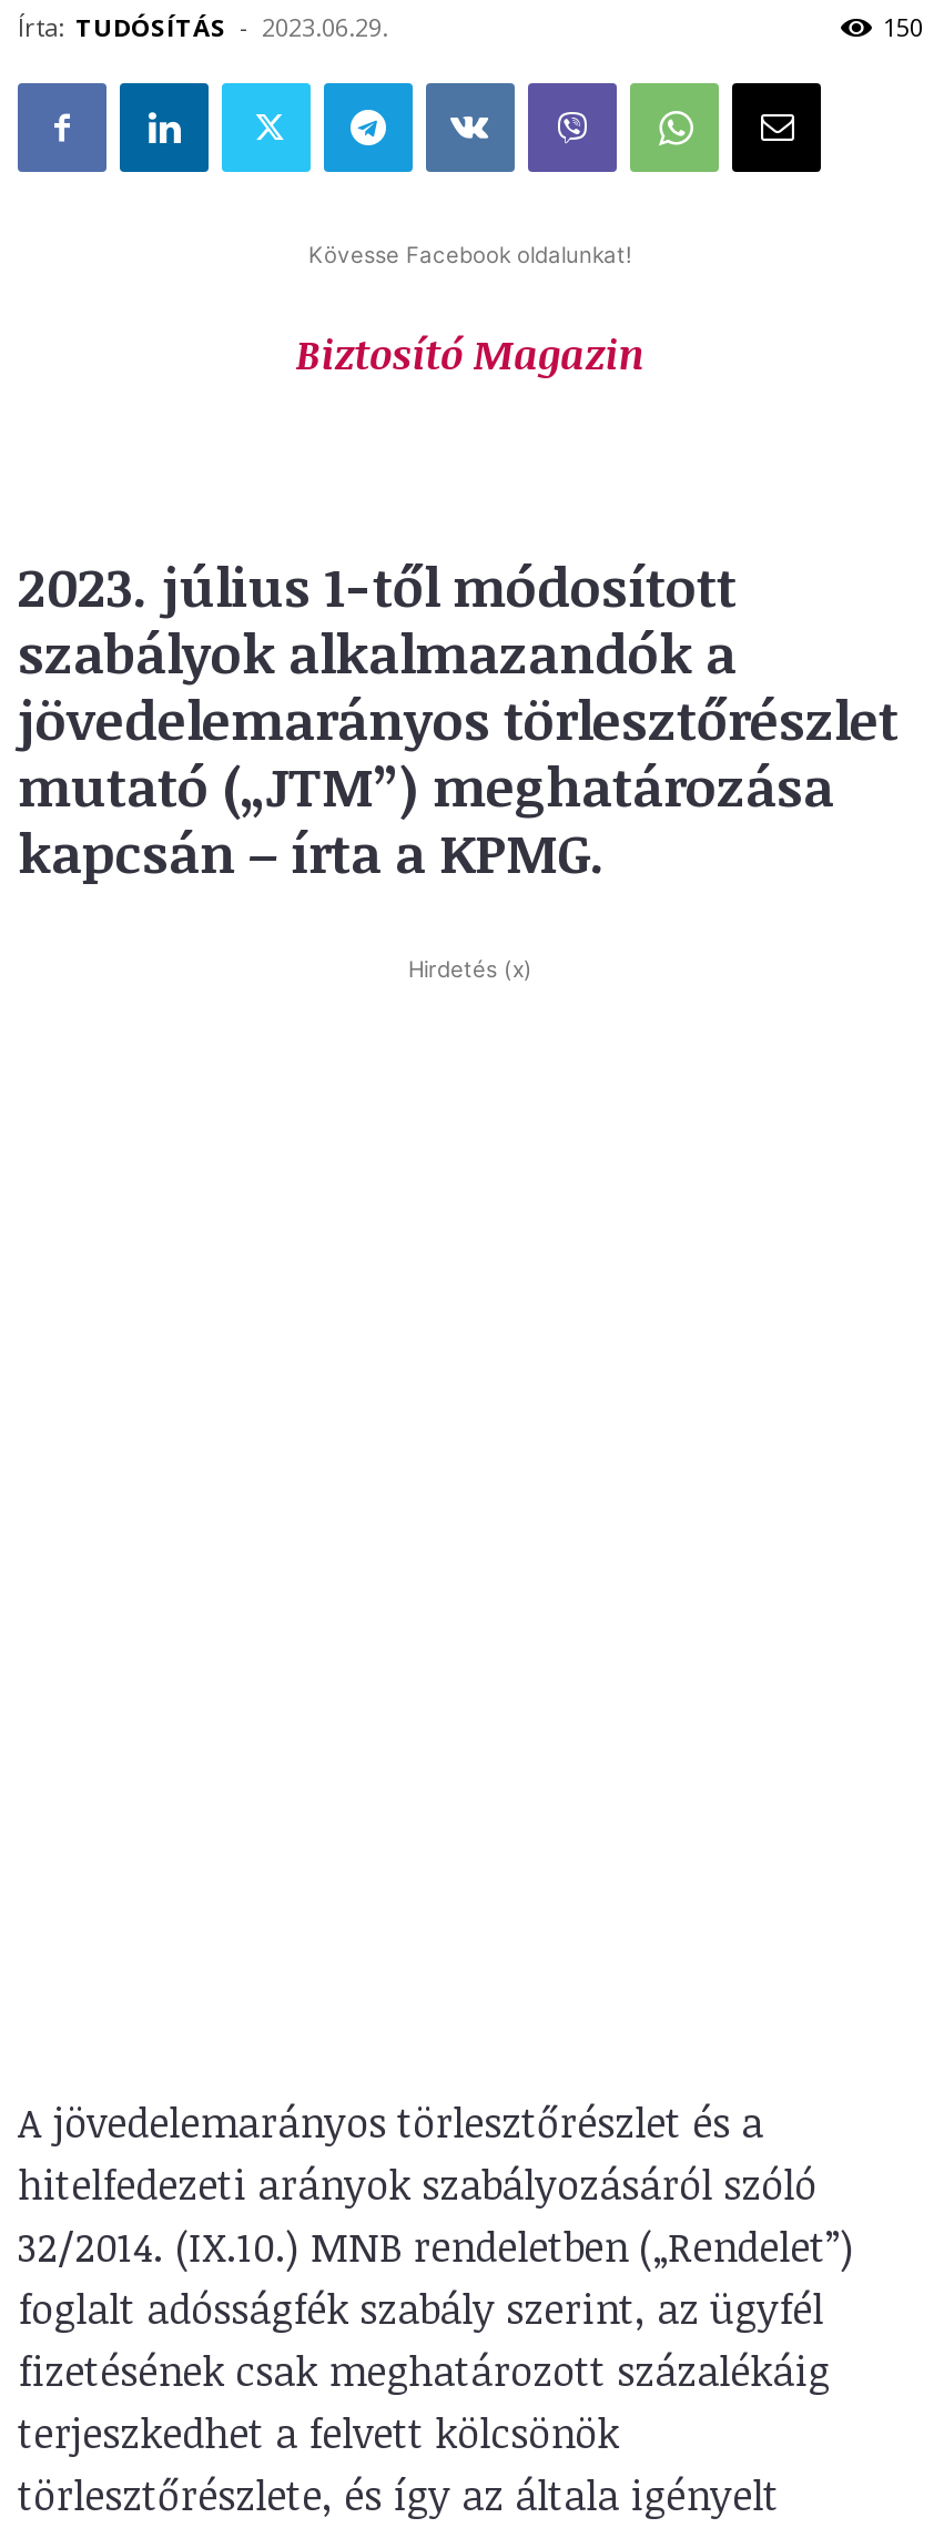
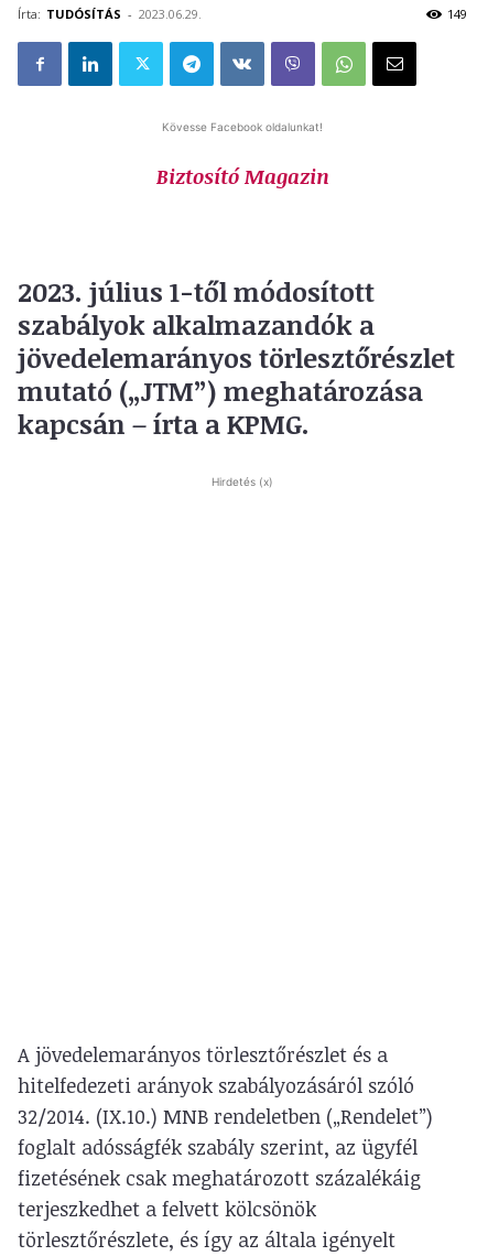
[883,10,923,43] 150 -> [447,6,467,22] 149

